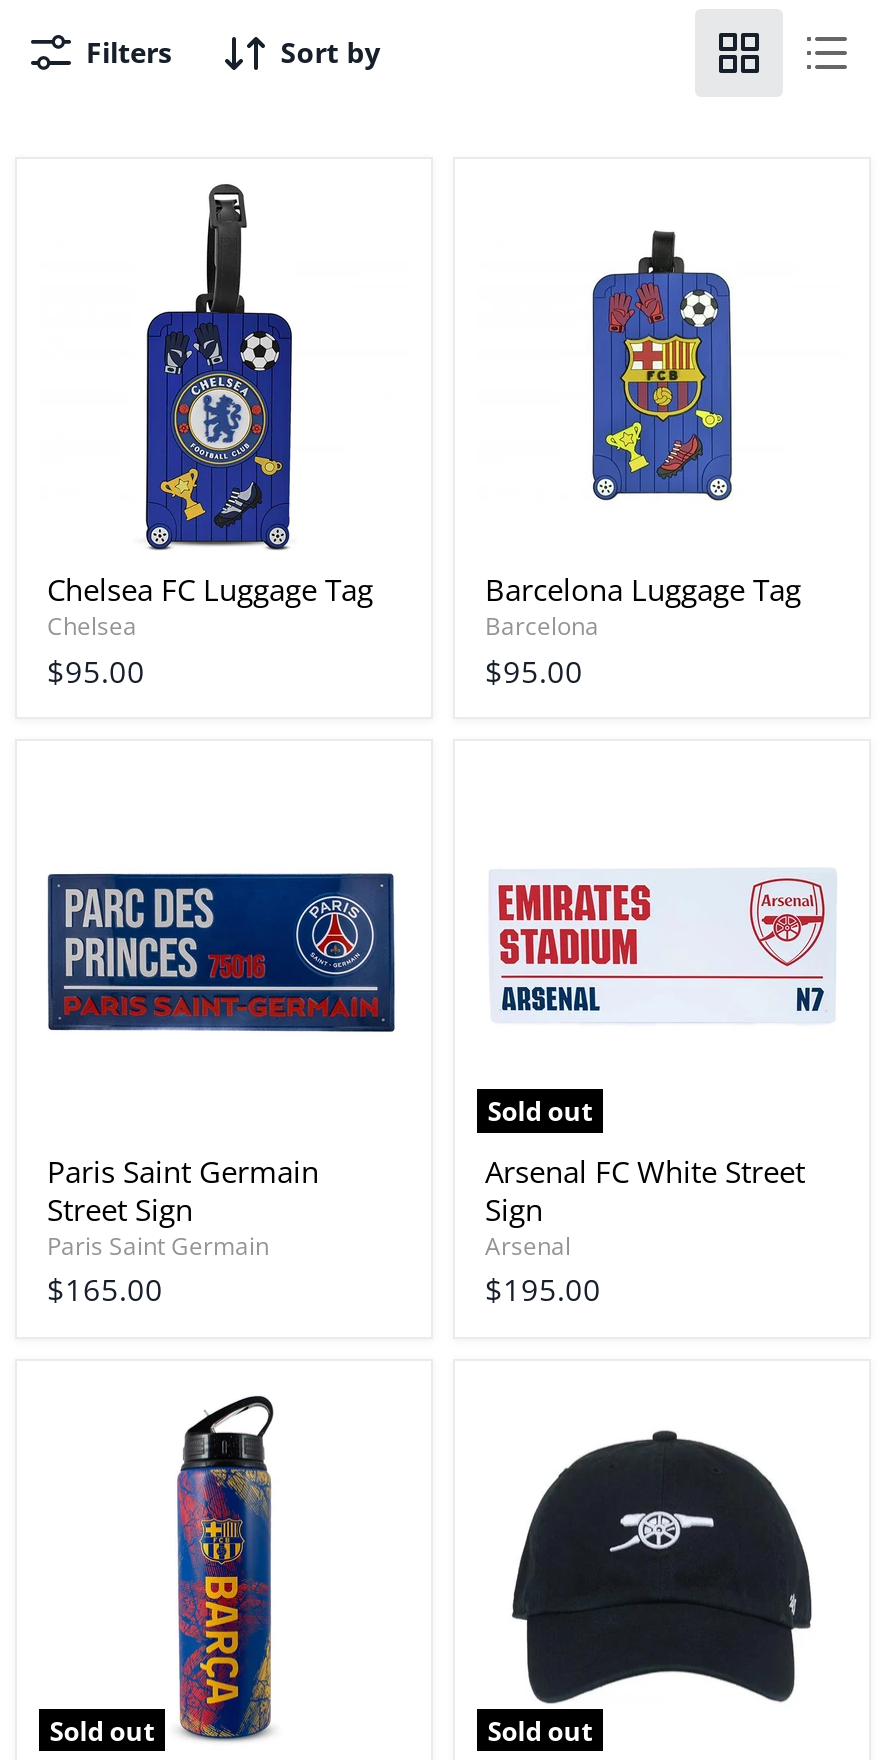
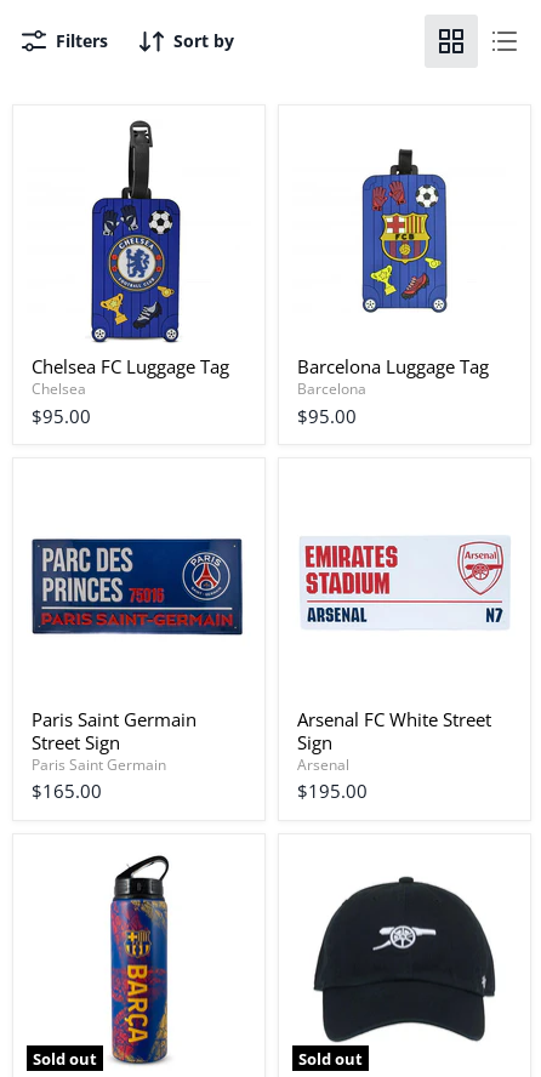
[487,1093,593,1129] Sold out -> none

